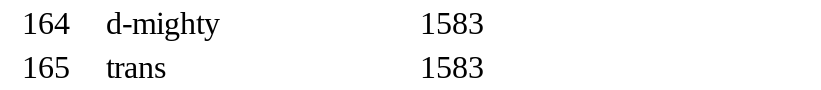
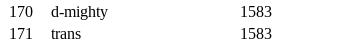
[22,6,220,40] 164 d-mighty -> [9,3,108,20] 170 d-mighty
[22,50,166,84] 165 trans -> [9,25,81,42] 171 trans

